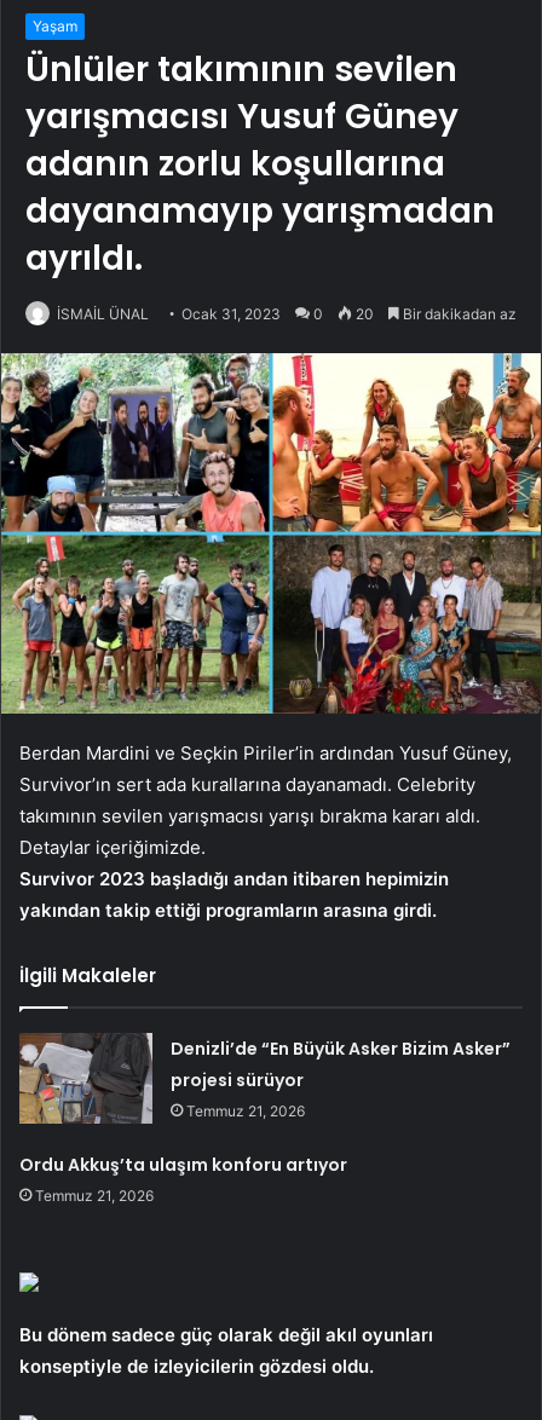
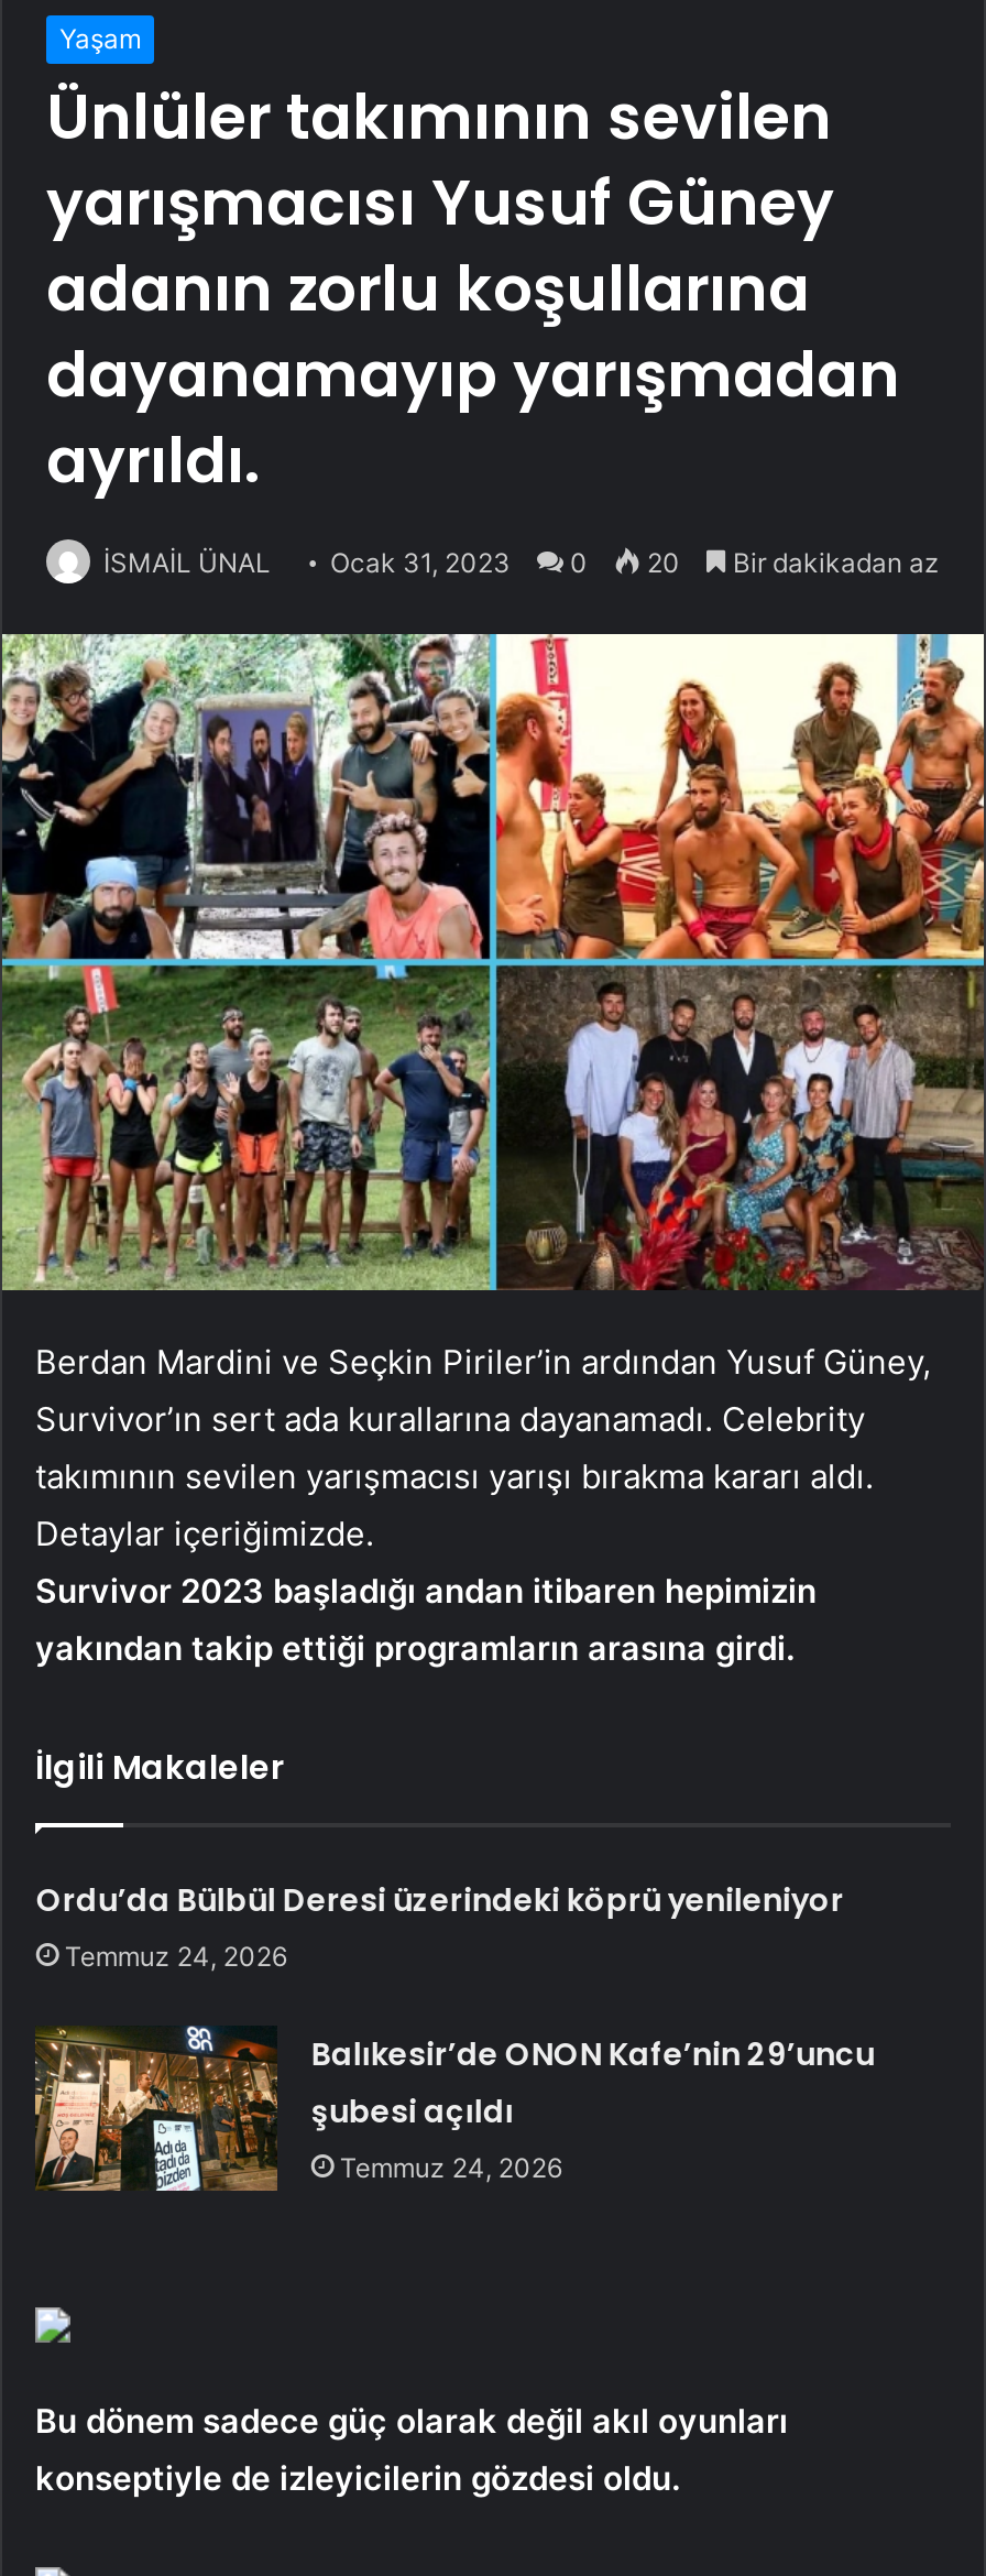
[171,1036,511,1120] Denizli’de “En Büyük Asker Bizim Asker” | projesi sürüyor | Temmuz 21, 2026 -> [36,1877,844,1972] Ordu’da Bülbül Deresi üzerindeki köprü yenileniyor | Temmuz 24, 2026
[18,1097,348,1204] [image] | Ordu Akkuş’ta ulaşım konforu artıyor | Temmuz 21, 2026 -> [35,1988,874,2183] [image] | Balıkesir’de ONON Kafe’nin 29’uncu | şubesi açıldı | Temmuz 24, 2026

